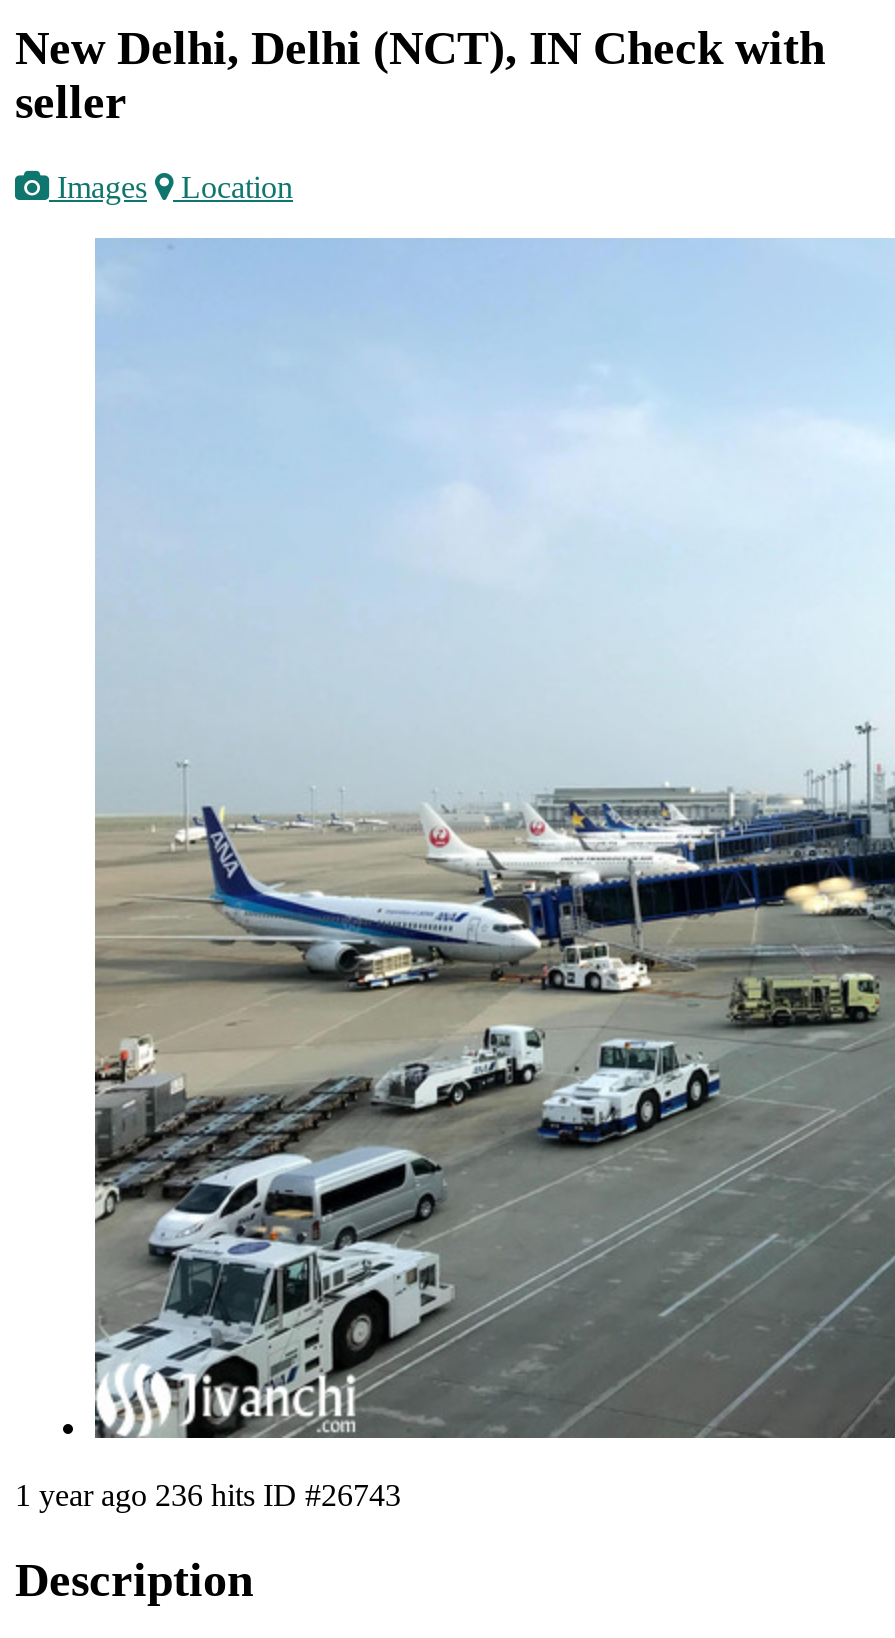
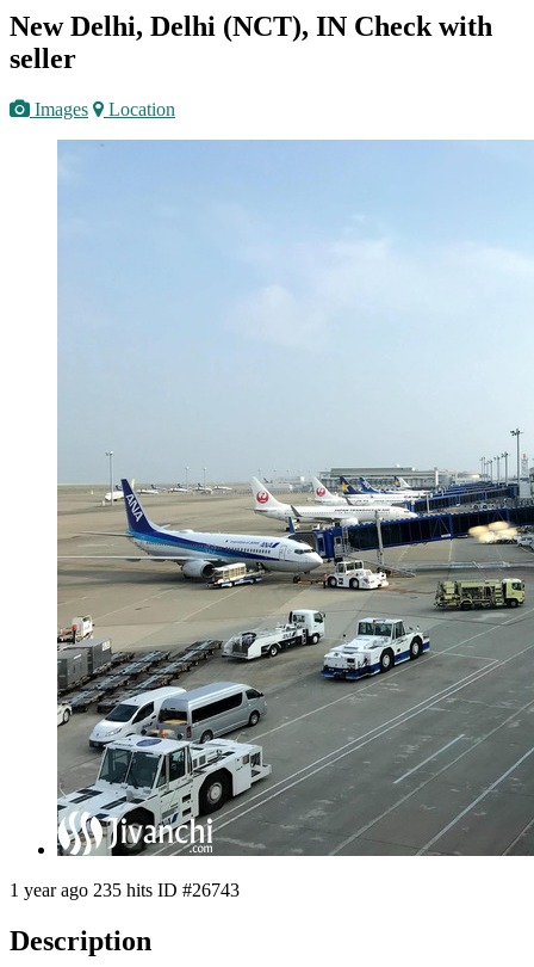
[15,1477,401,1511] 1 year ago 236 hits ID #26743 -> [10,879,240,900] 1 year ago 235 hits ID #26743

